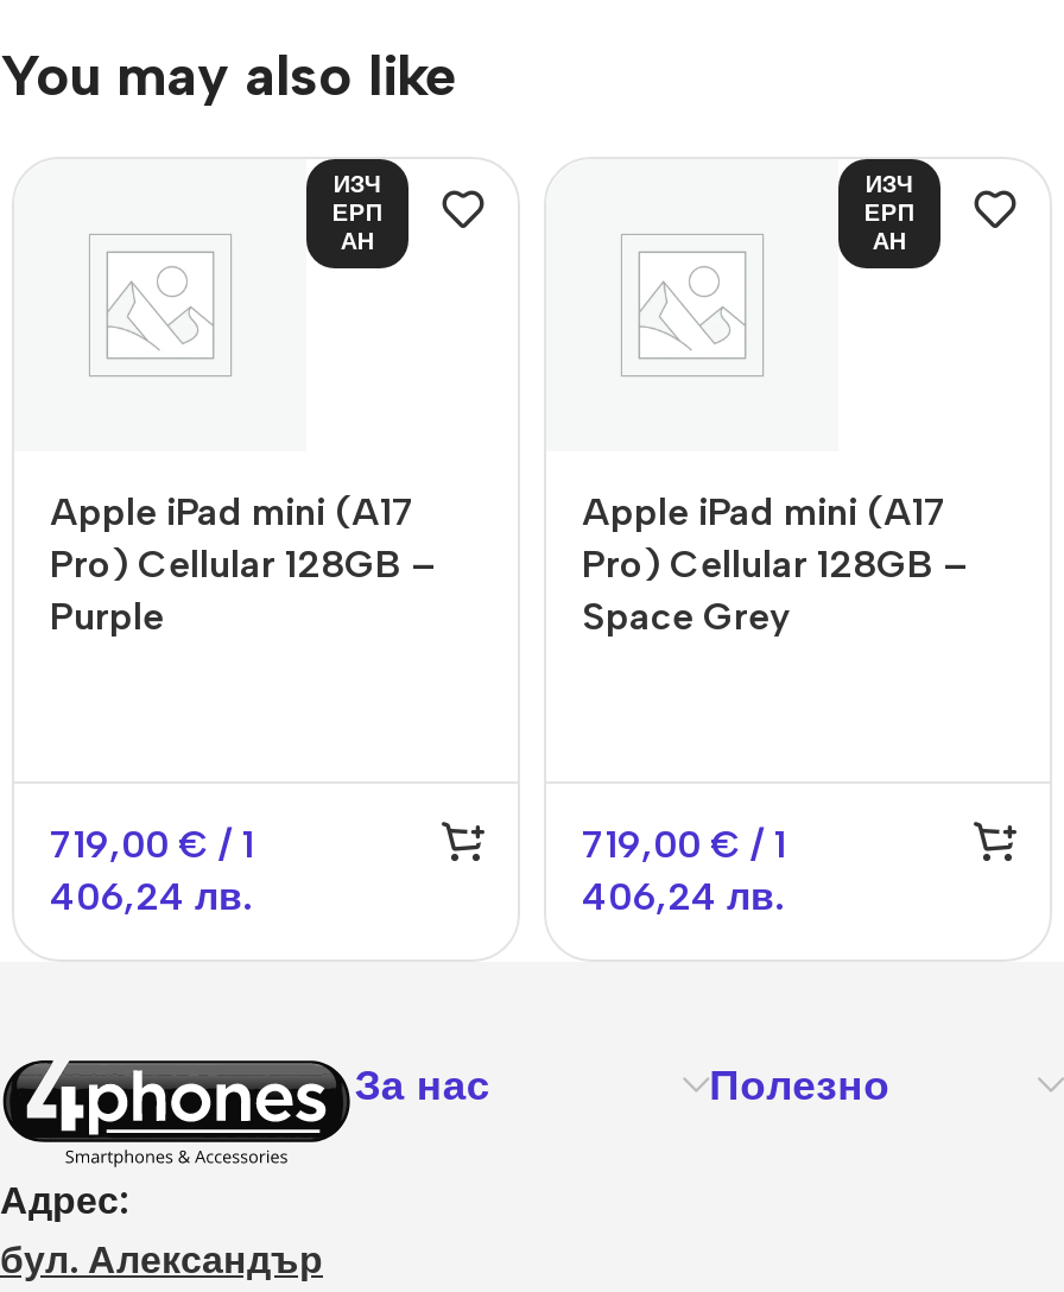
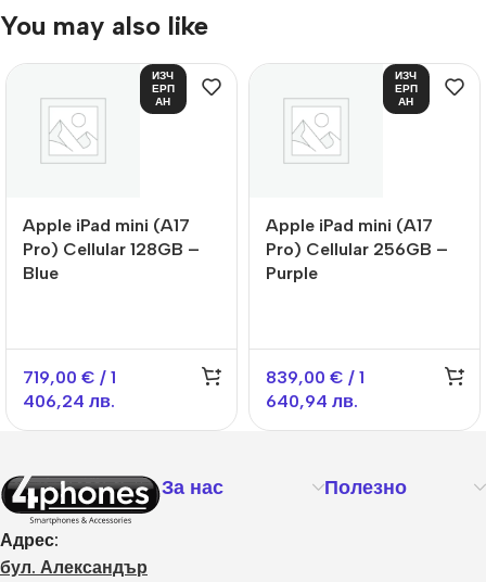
[582,541,969,638] Pro) Cellular 128GB – | Space Grey -> [266,238,448,283] Pro) Cellular 256GB – | Purple
[50,593,164,638] Purple -> [23,262,59,283] Blue
[582,822,786,919] 719,00 €/ 1 | 406,24 лв. -> [266,367,364,412] 839,00 €/ 1 | 640,94 лв.

